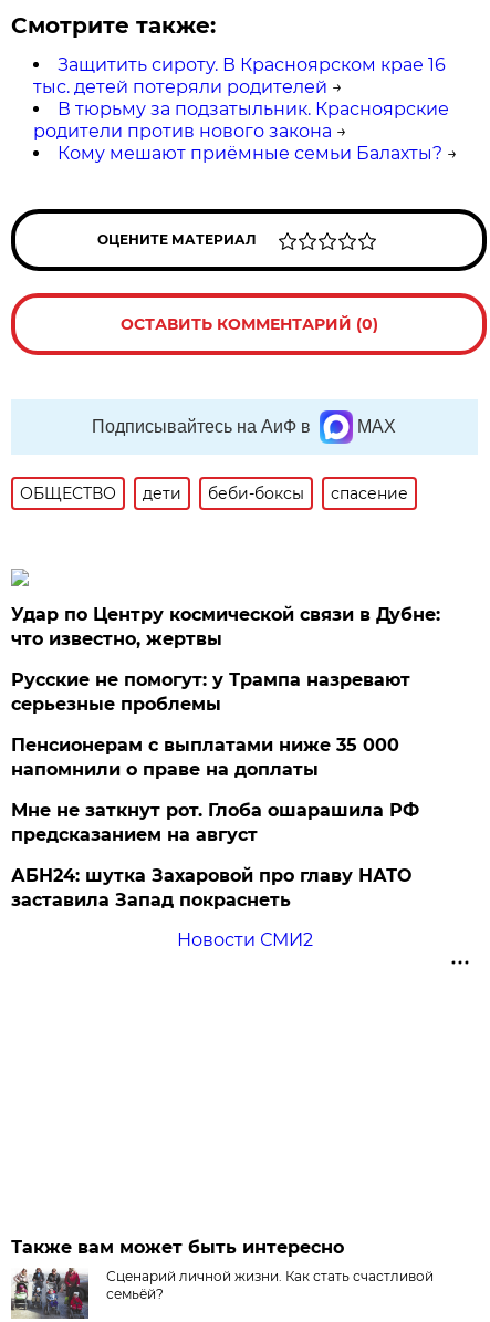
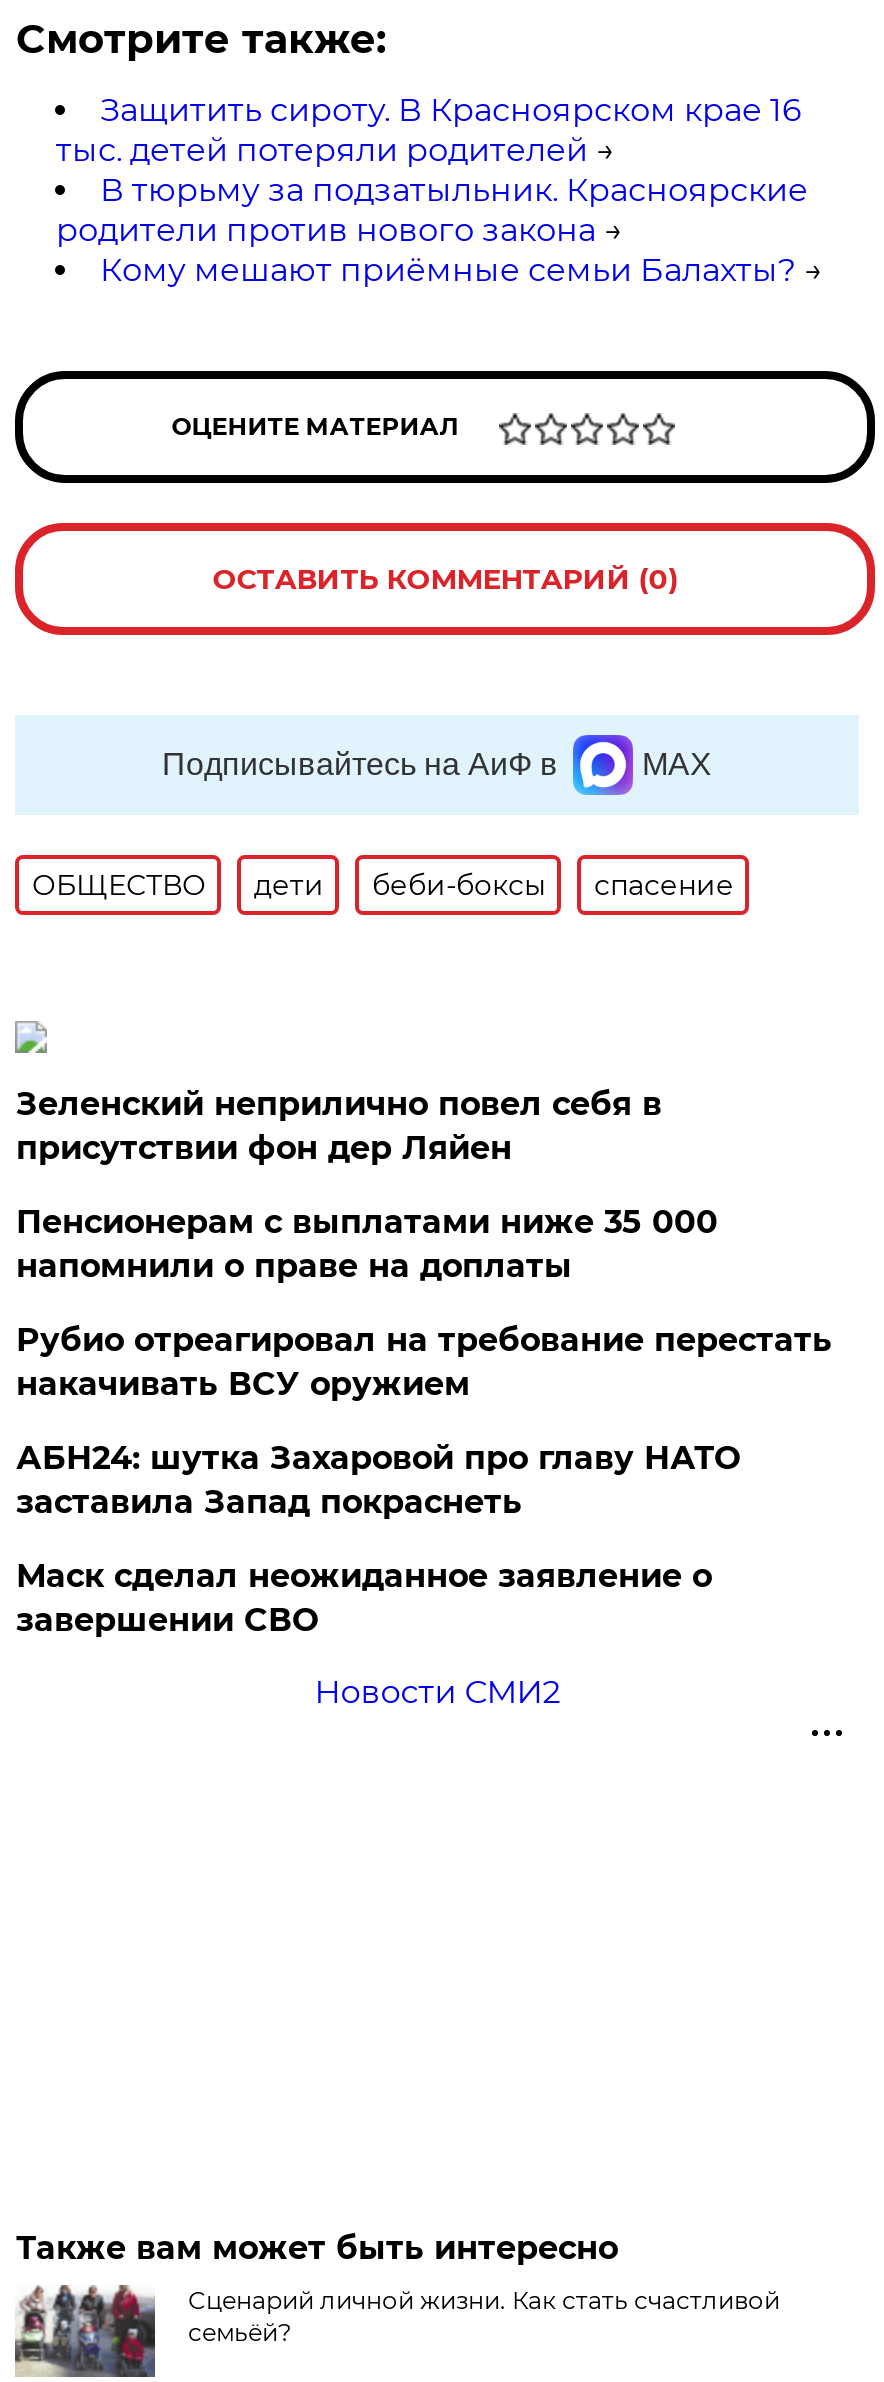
[12,604,441,715] Удар по Центру космической связи в Дубне: | что известно, жертвы | Русские не помогут: у Трампа назревают | серьезные проблемы -> [16,1085,662,1167] Зеленский неприлично повел cебя в | присутствии фон дер Ляйен
moved [12,734,400,780] -> [16,1203,718,1285]: Пенсионерам с выплатами ниже 35 000 | напомнили о праве на доплаты
[12,800,420,845] Мне не заткнут рот. Глоба ошарашила РФ | предсказанием на август -> [16,1321,832,1403] Рубио отреагировал на требование перестать | накачивать ВСУ оружием
moved [12,865,412,910] -> [16,1439,740,1521]: АБН24: шутка Захаровой про главу НАТО | заставила Запад покраснеть
none -> [16,1557,712,1639] Маск сделал неожиданное заявление о | завершении СВО

